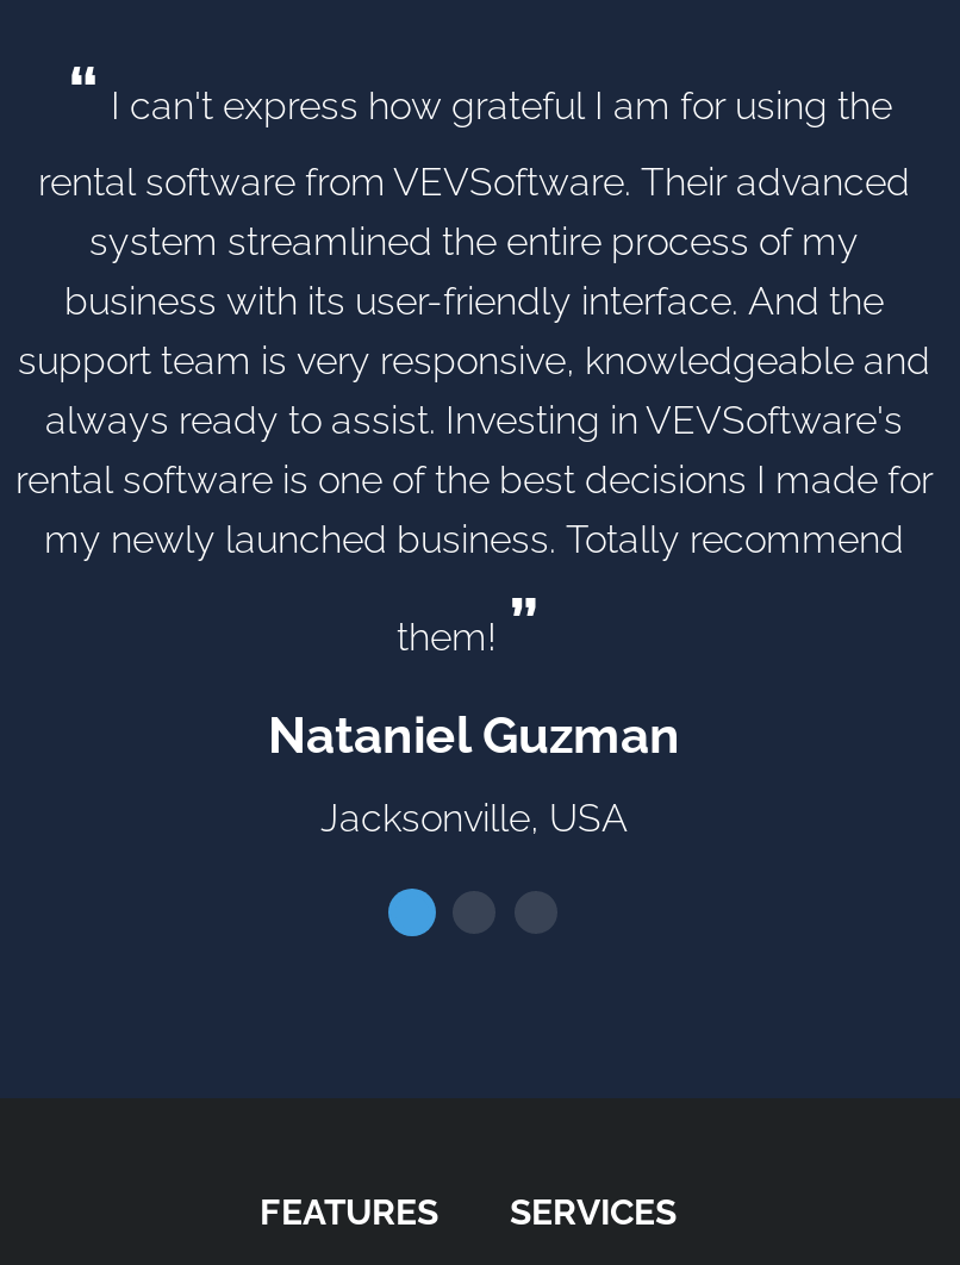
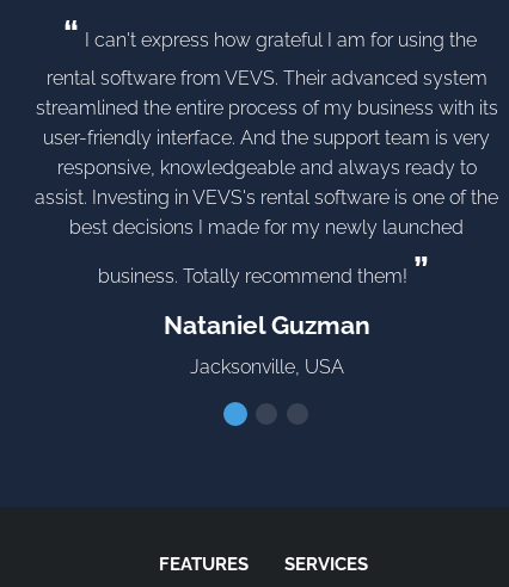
[15,160,933,667] rental software from VEVSoftware. Their advanced | system streamlined the entire process of my | business with its user-friendly interface. And the | support team is very responsive, knowledgeable and | always ready to assist. Investing in VEVSoftware's | rental software is one of the best decisions I made for | my newly launched business. Totally recommend | them! ” -> [35,67,498,291] rental software from VEVS. Their advanced system | streamlined the entire process of my business with its | user-friendly interface. And the support team is very | responsive, knowledgeable and always ready to | assist. Investing in VEVS's rental software is one of the | best decisions I made for my newly launched | business. Totally recommend them! ”

